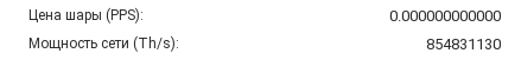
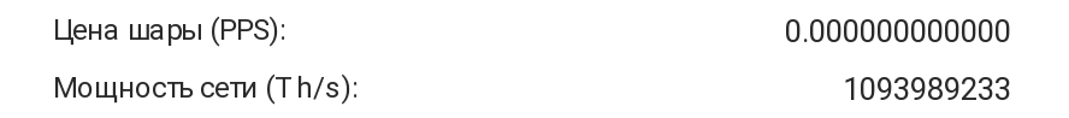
[426,35,501,53] 854831130 -> [843,71,1011,107] 1093989233

